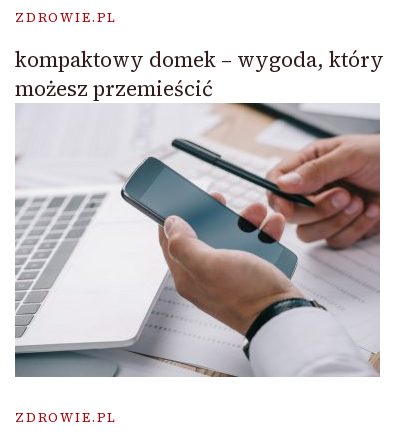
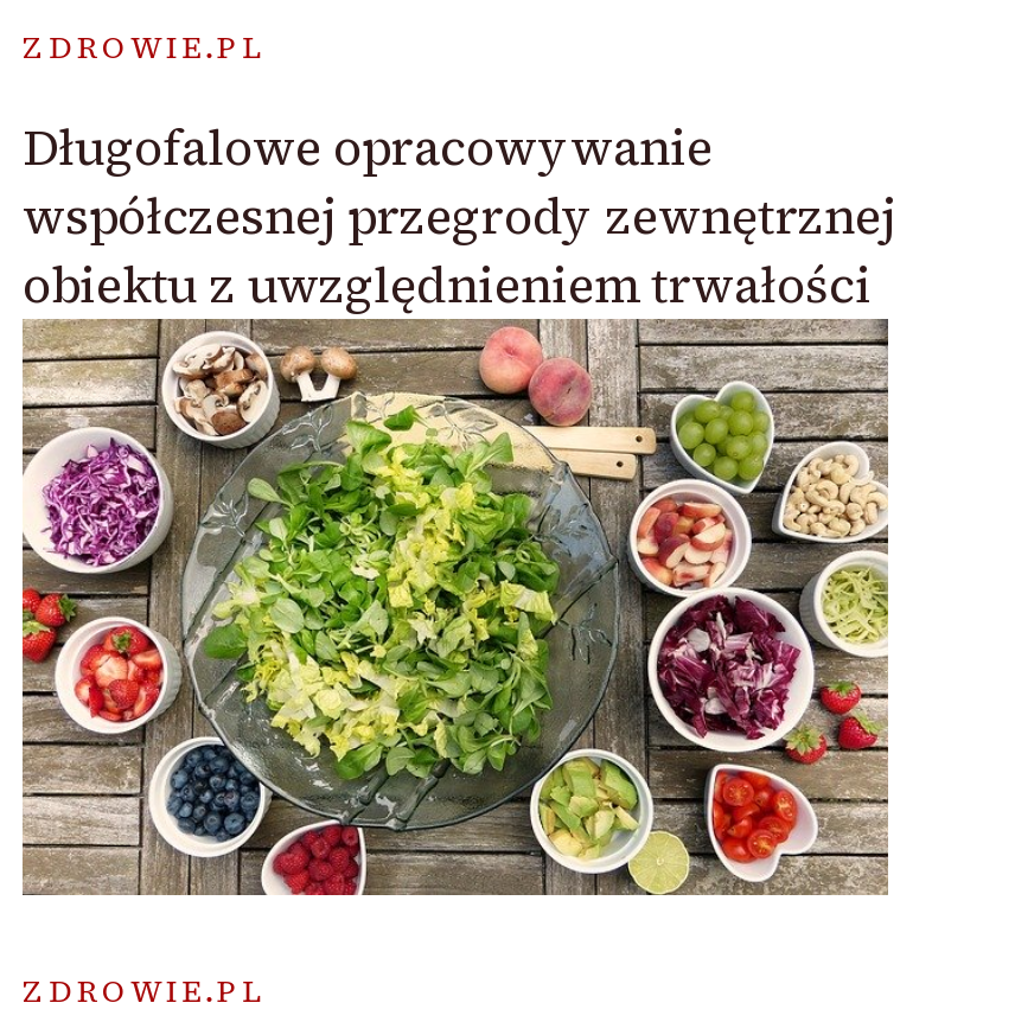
[15,45,384,103] kompaktowy domek – wygoda, który | możesz przemieścić -> [23,111,895,318] Długofalowe opracowywanie | współczesnej przegrody zewnętrznej | obiektu z uwzględnieniem trwałości
[14,142,380,377] [image] -> [20,336,890,898] [image]

